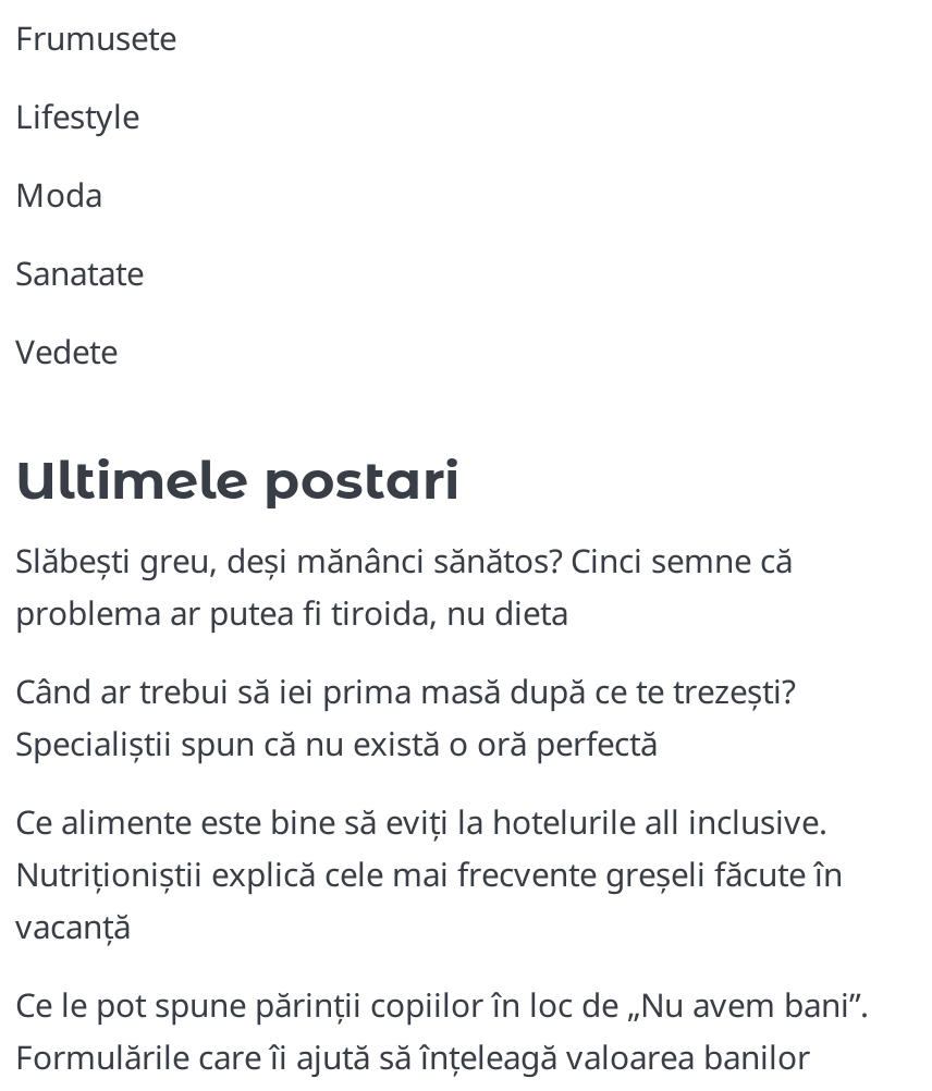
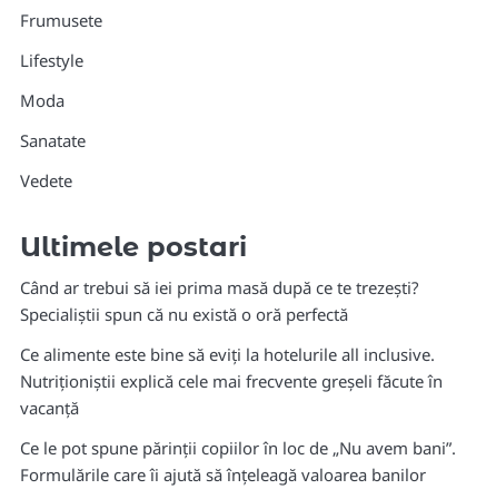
[15,539,793,635] Slăbești greu, deși mănânci sănătos? Cinci semne că | problema ar putea fi tiroida, nu dieta -> none

